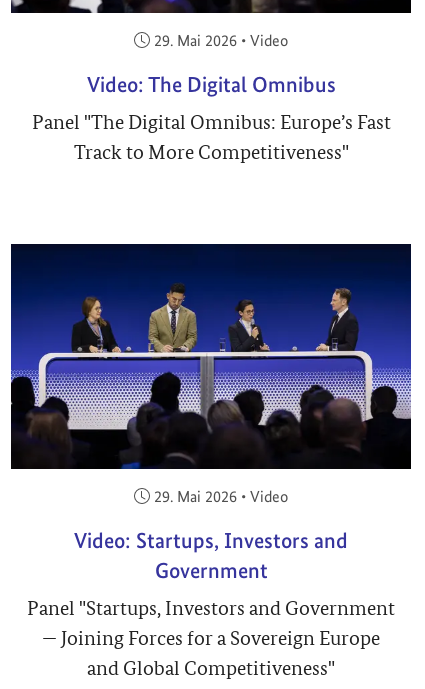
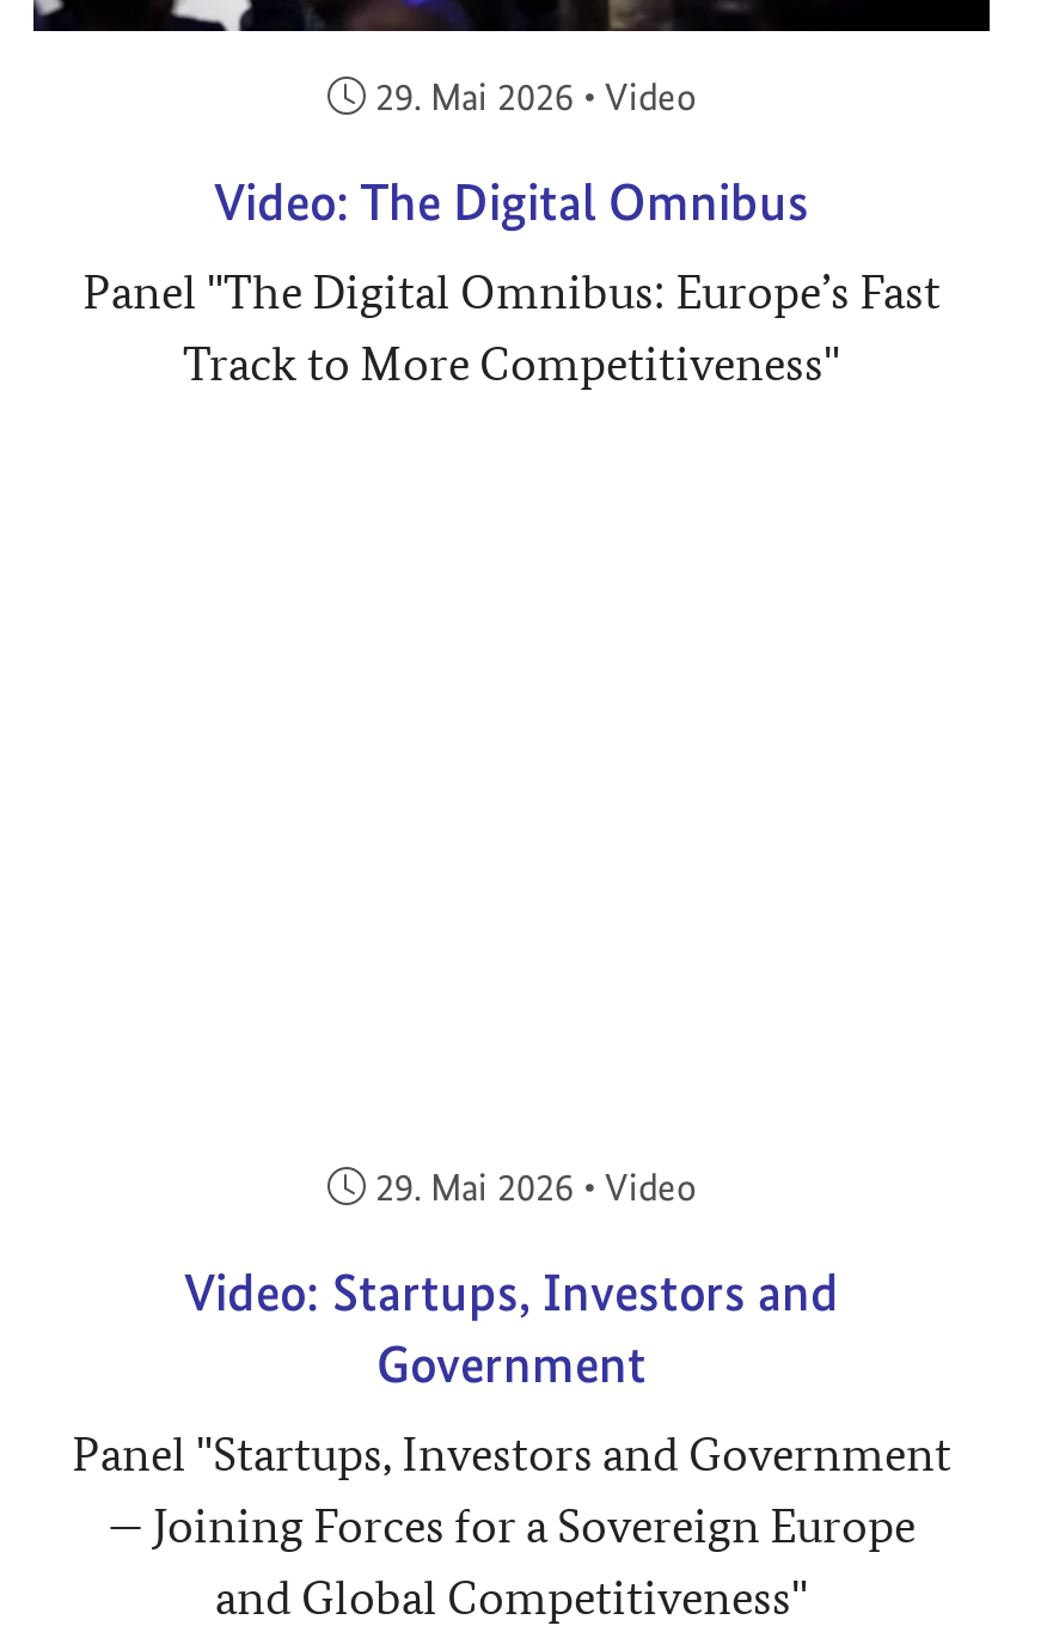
[10,243,412,470] [image] -> none

